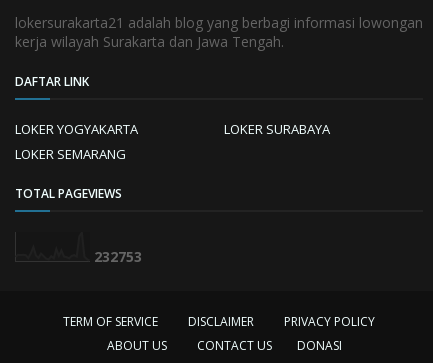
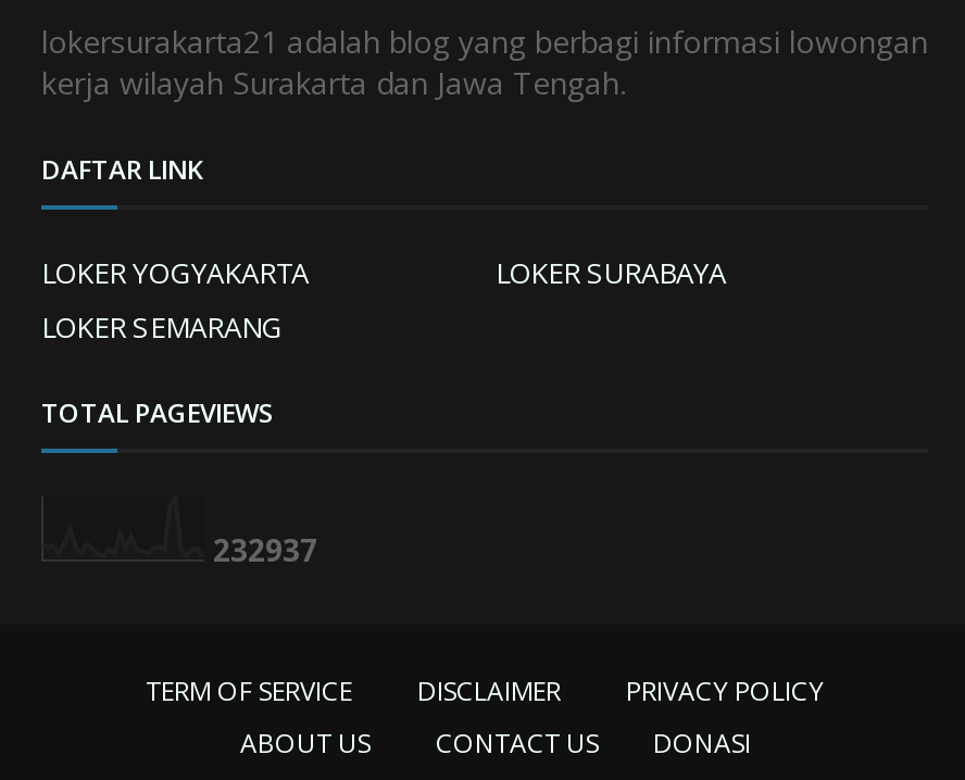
[94,247,142,266] 232753 -> [213,529,317,570] 232937

